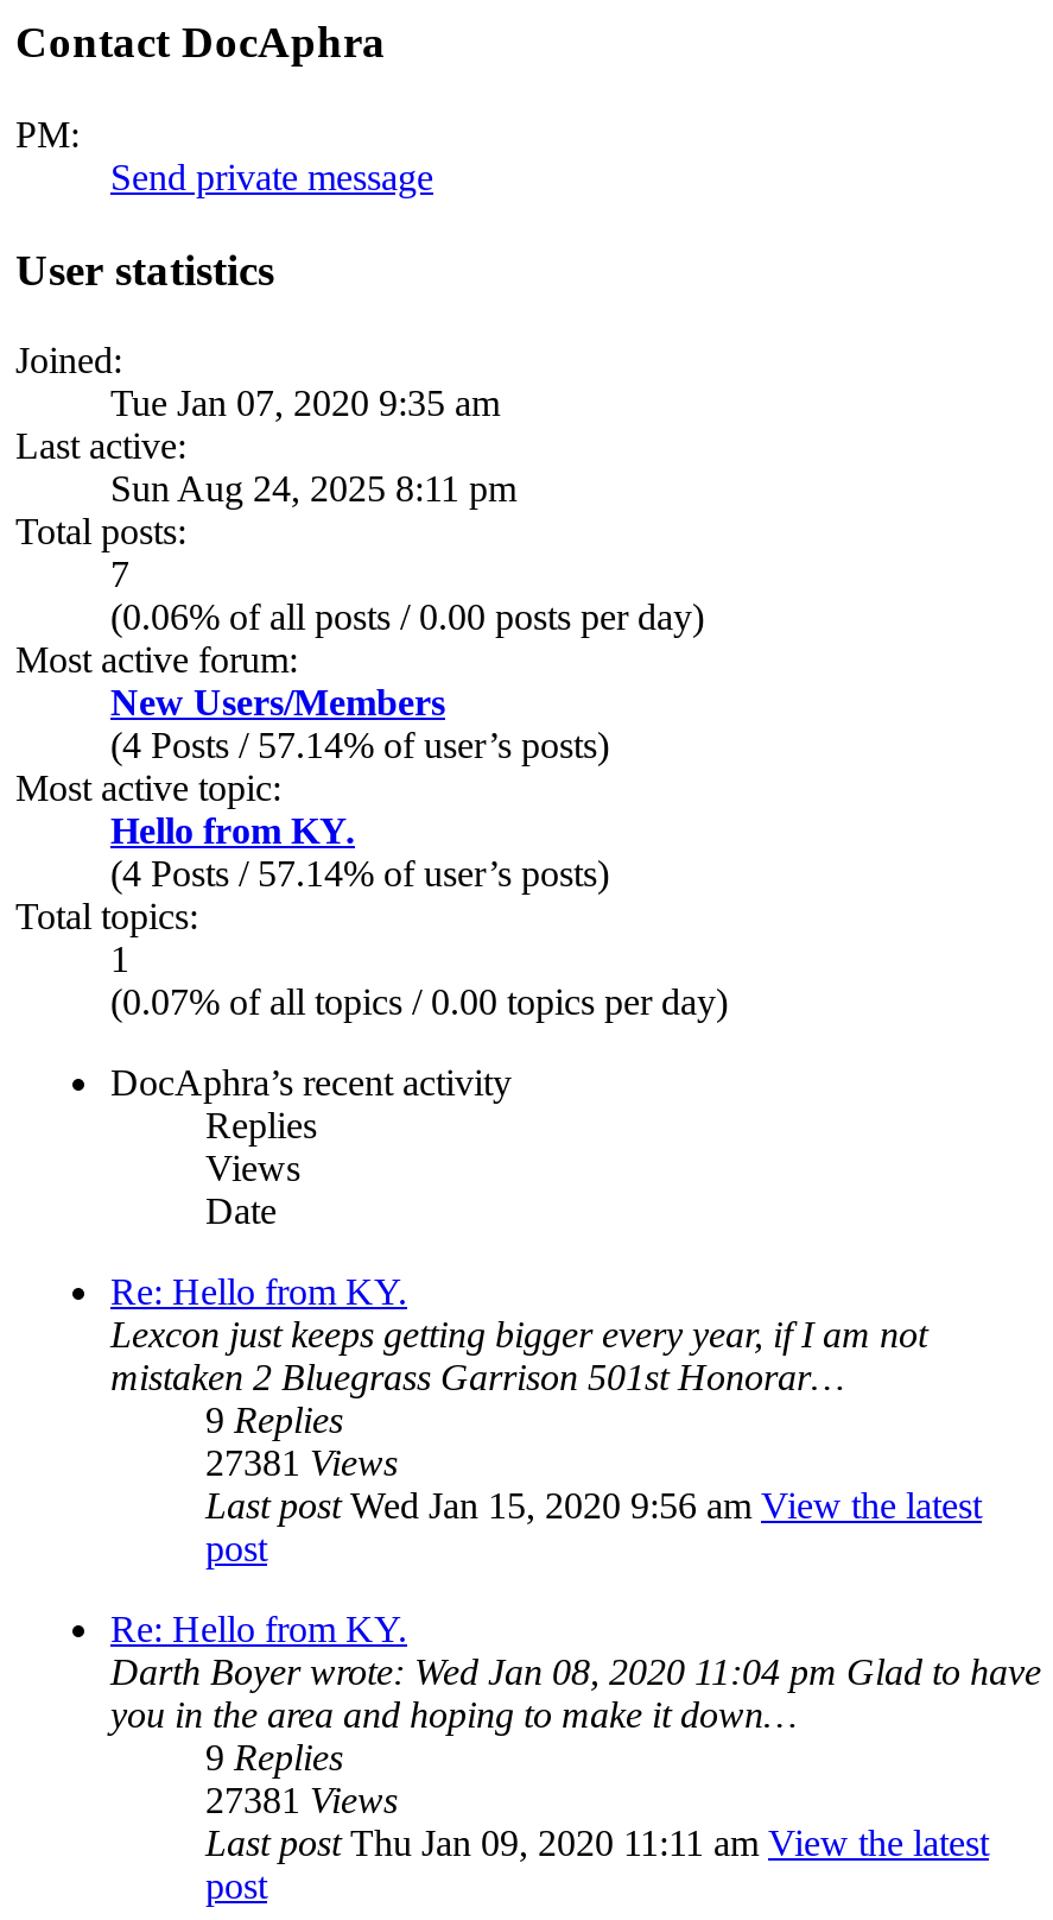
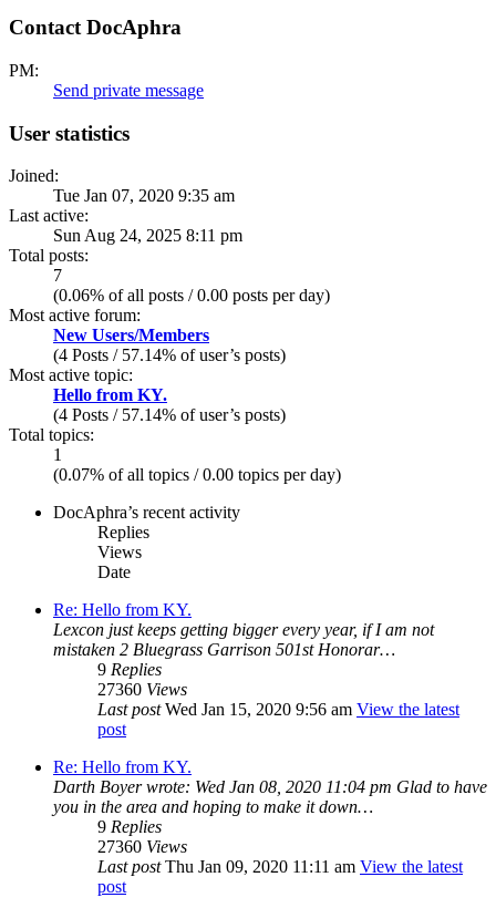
[205,1443,398,1484] 27381 Views -> [97,680,187,699] 27360 Views
[205,1781,398,1821] 27381 Views -> [97,838,187,856] 27360 Views

